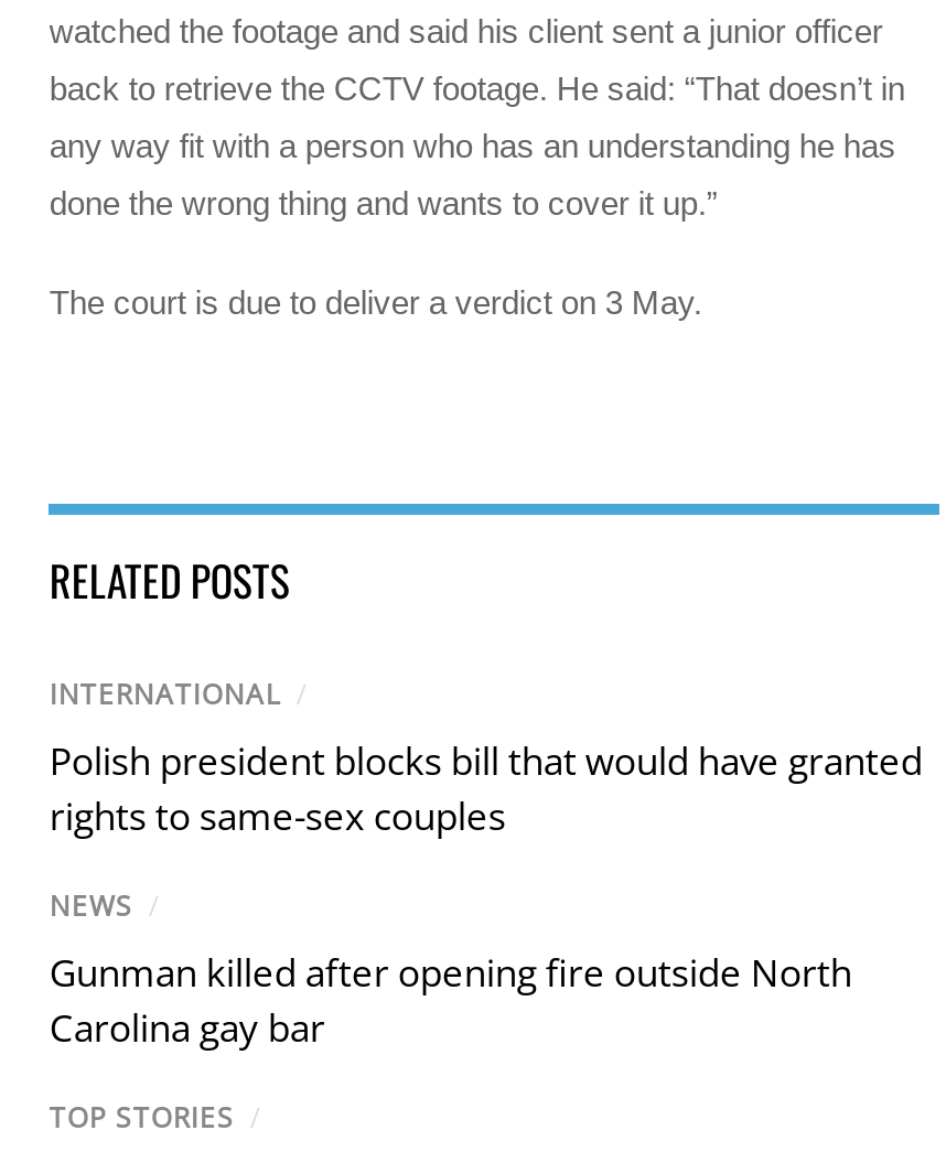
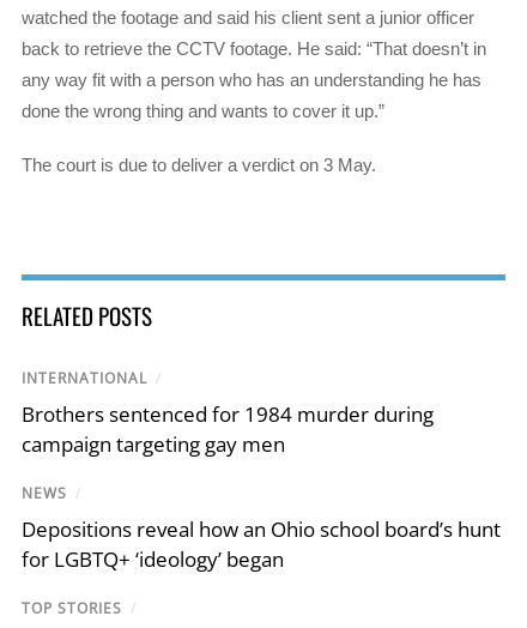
[49,736,923,841] Polish president blocks bill that would have granted | rights to same-sex couples -> [22,400,434,458] Brothers sentenced for 1984 murder during | campaign targeting gay men
[49,948,852,1053] Gunman killed after opening fire outside North | Carolina gay bar -> [22,516,501,573] Depositions reveal how an Ohio school board’s hunt | for LGBTQ+ ‘ideology’ began

